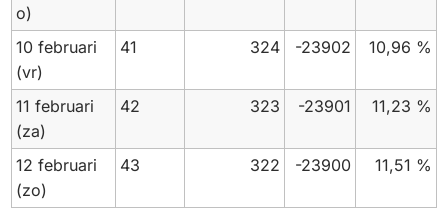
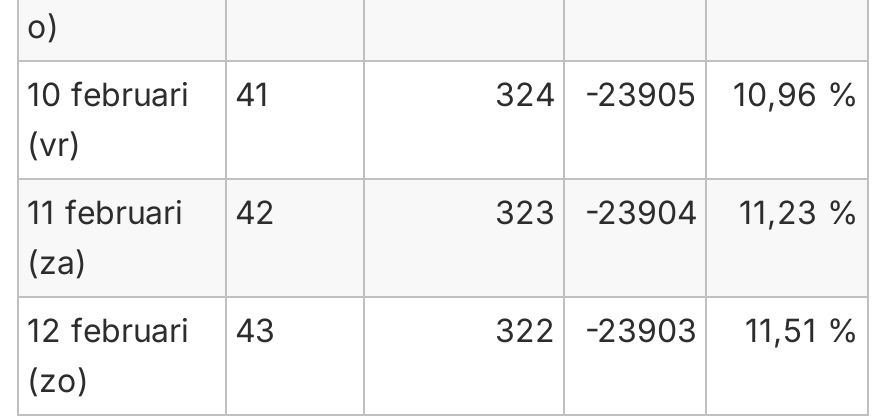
[250,37,432,57] 324 -23902 10,96 % -> [495,74,859,114] 324 -23905 10,96 %
[250,96,432,116] 323 -23901 11,23 % -> [495,192,859,232] 323 -23904 11,23 %
[250,155,432,175] 322 -23900 11,51 % -> [495,310,859,350] 322 -23903 11,51 %

